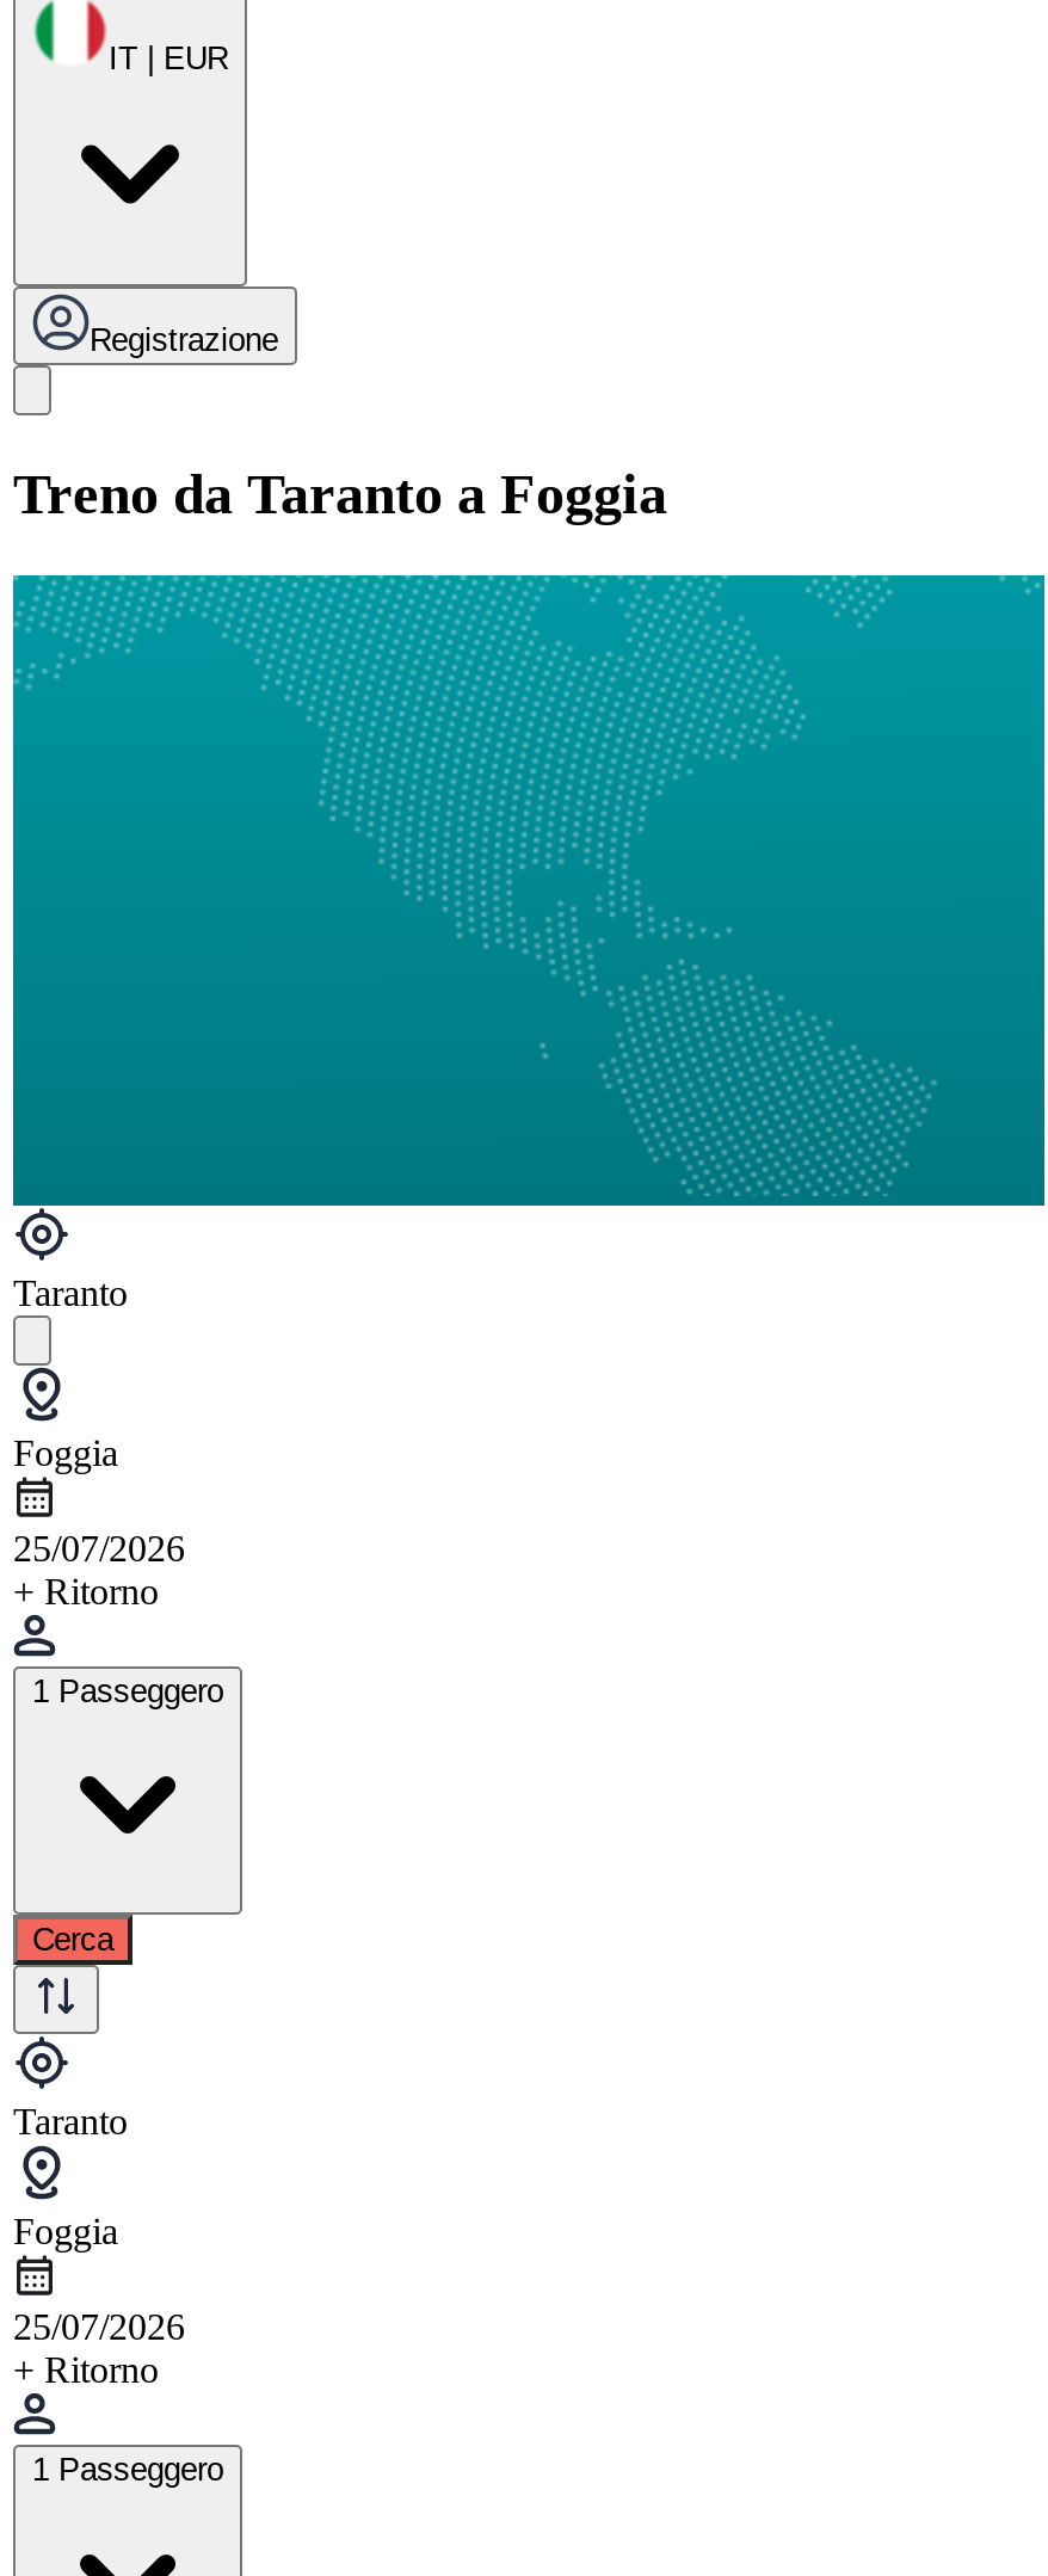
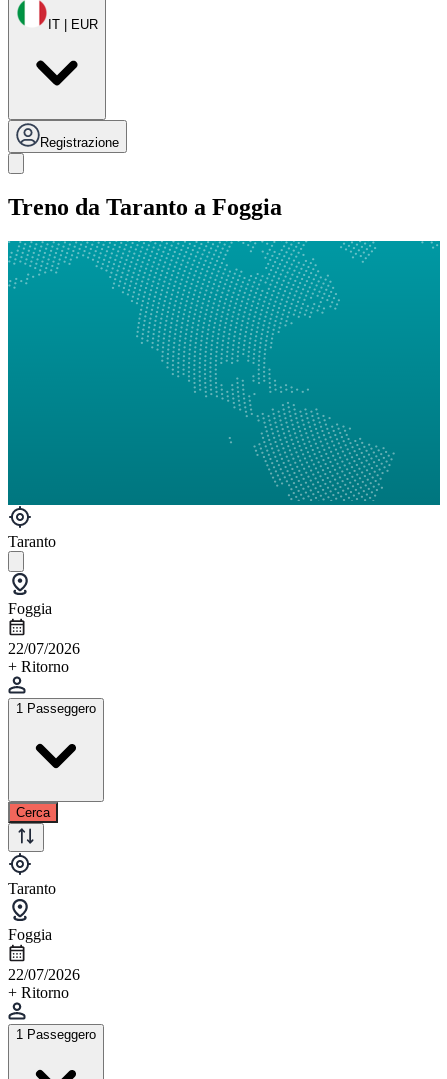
[13,1527,185,1568] 25/07/2026 -> [8,640,80,657] 22/07/2026
[13,2306,185,2346] 25/07/2026 -> [8,966,80,983] 22/07/2026

